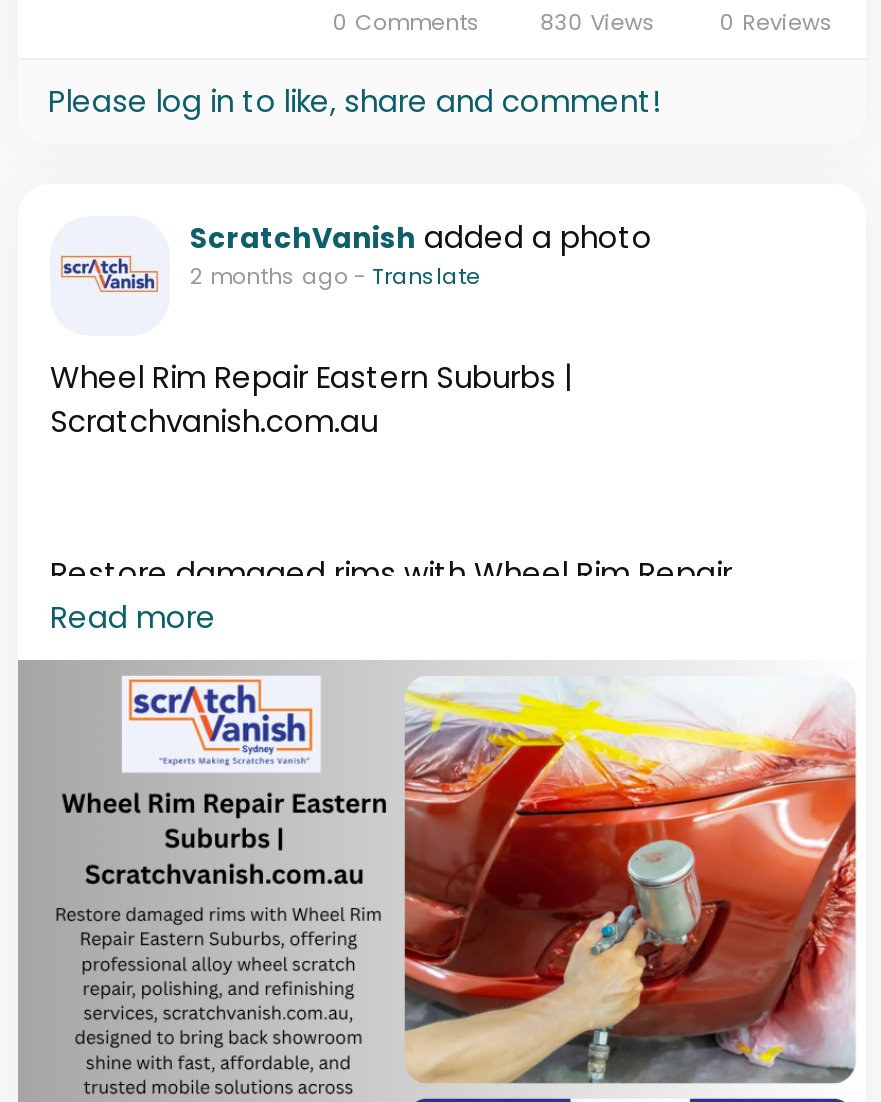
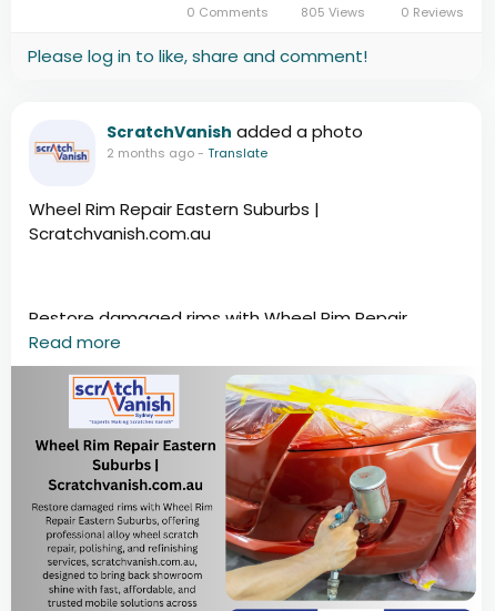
[327,6,834,38] 0 Comments 830 Views 0 Reviews -> [183,3,464,21] 0 Comments 805 Views 0 Reviews

